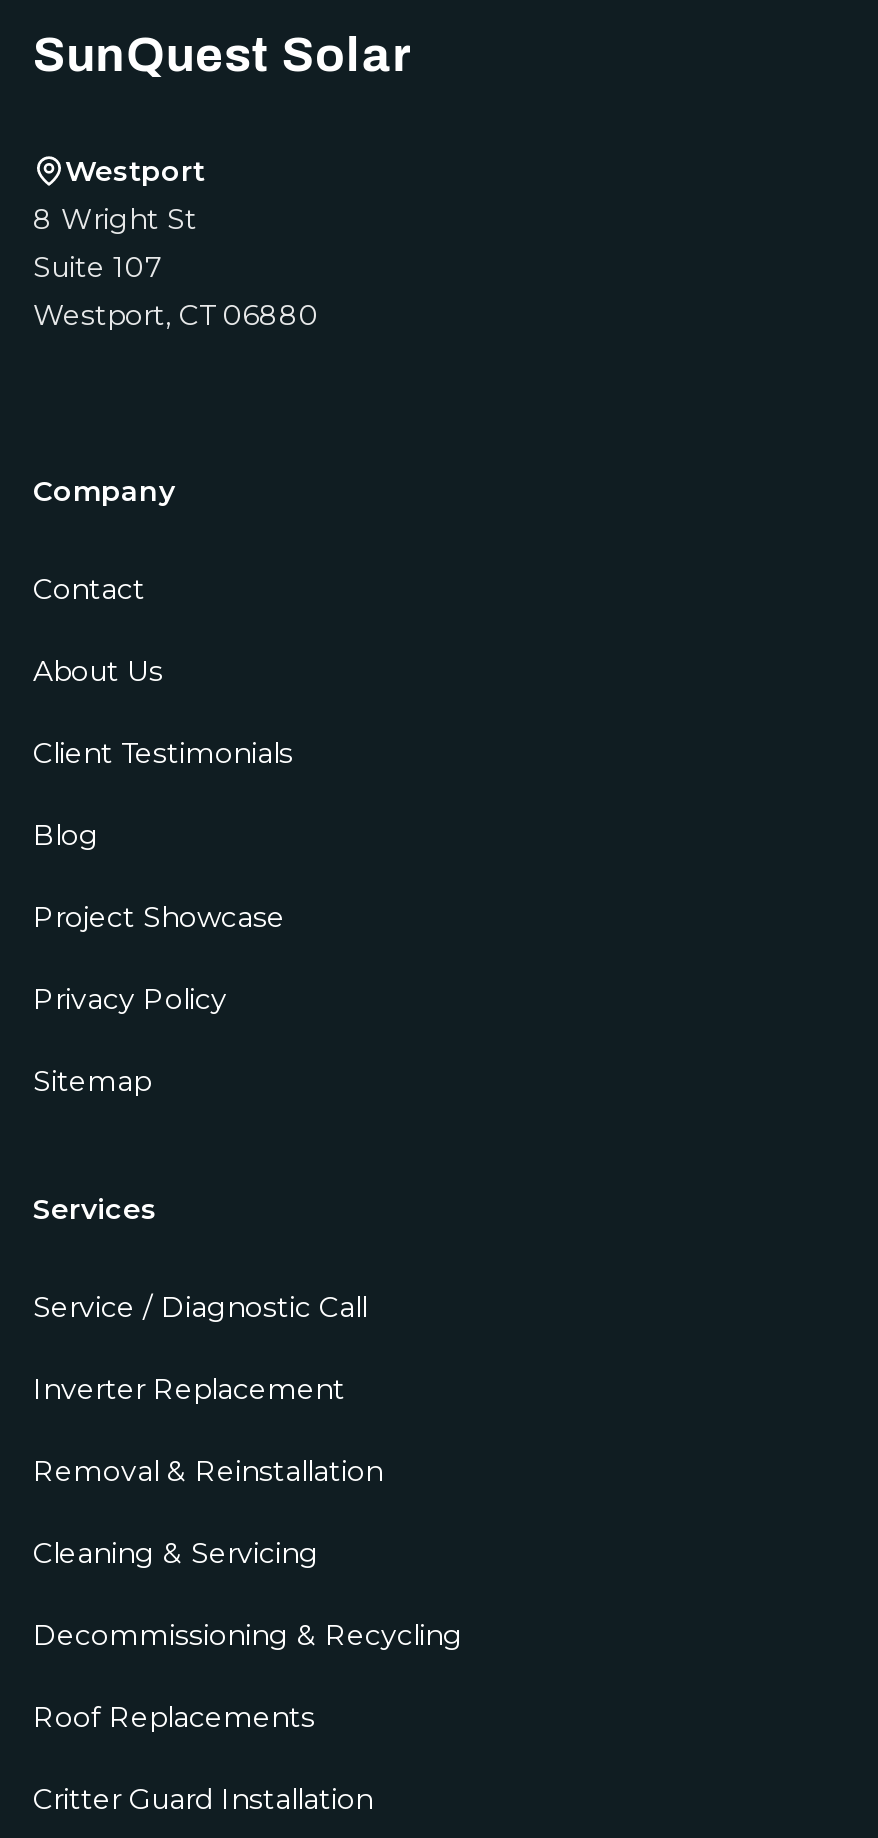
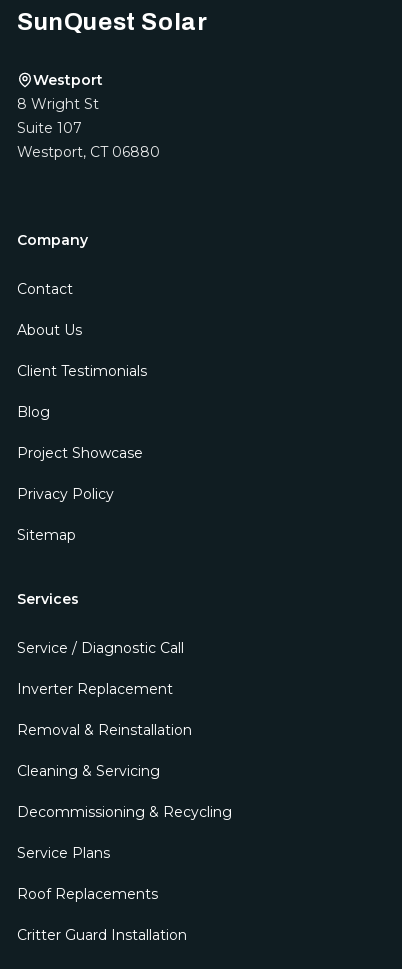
none -> [17,844,110,862] Service Plans

